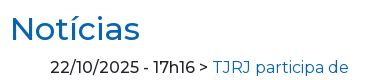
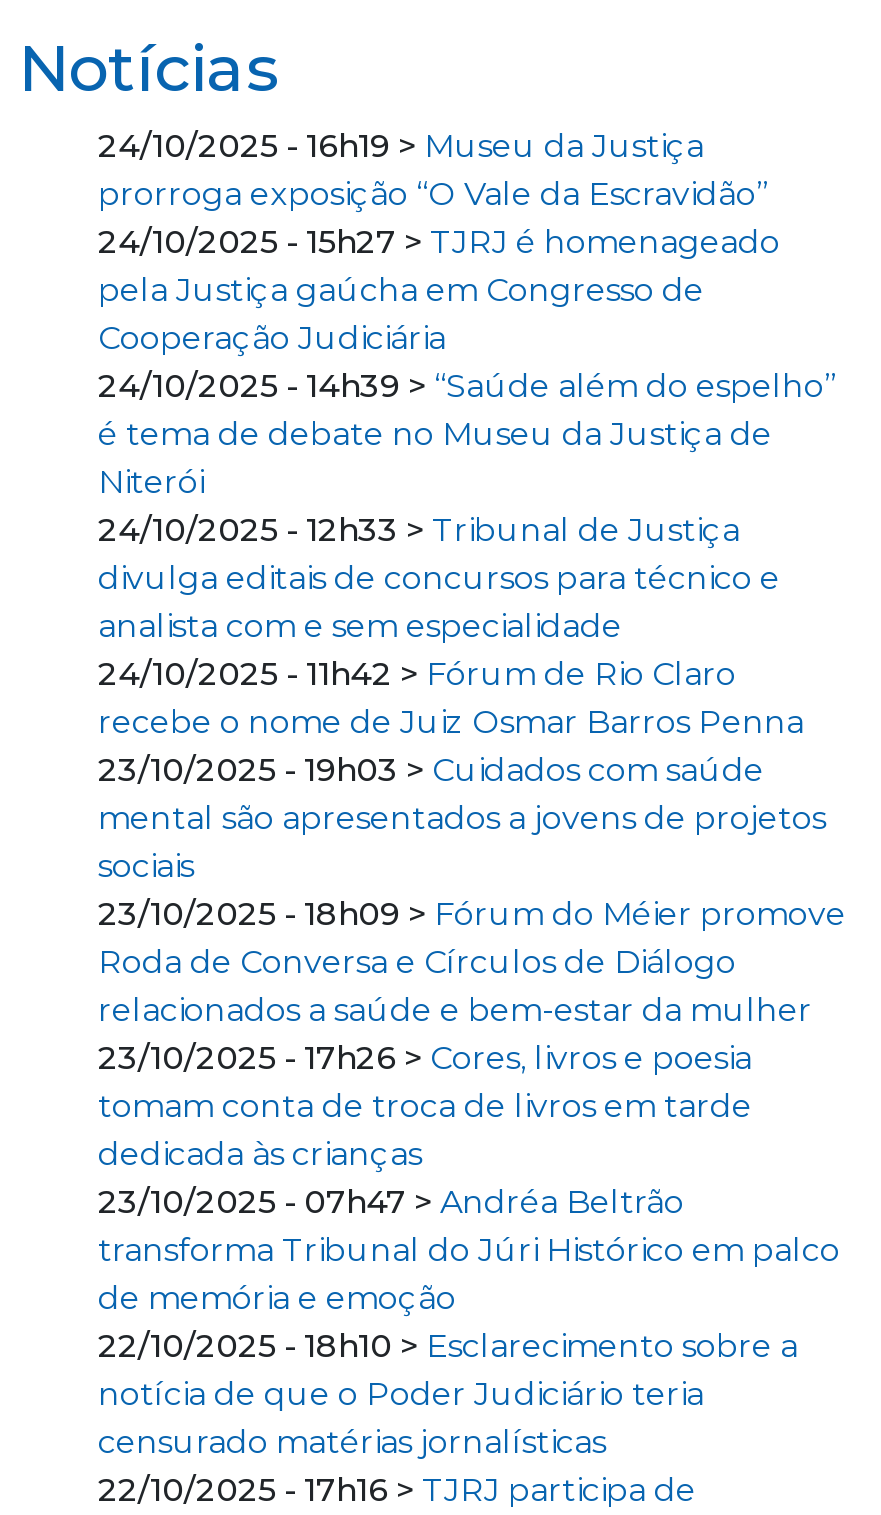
none -> [98,127,846,1461] 24/10/2025 - 16h19 > Museu da Justiça | prorroga exposição “O Vale da Escravidão” | 24/10/2025 - 15h27 > TJRJ é homenageado | pela Justiça gaúcha em Congresso de | Cooperação Judiciária | 24/10/2025 - 14h39 > “Saúde além do espelho” | é tema de debate no Museu da Justiça de | Niterói | 24/10/2025 - 12h33 > Tribunal de Justiça | divulga editais de concursos para técnico e | analista com e sem especialidade | 24/10/2025 - 11h42 > Fórum de Rio Claro | recebe o nome de Juiz Osmar Barros Penna | 23/10/2025 - 19h03 > Cuidados com saúde | mental são apresentados a jovens de projetos | sociais | 23/10/2025 - 18h09 > Fórum do Méier promove | Roda de Conversa e Círculos de Diálogo | relacionados a saúde e bem-estar da mulher | 23/10/2025 - 17h26 > Cores, livros e poesia | tomam conta de troca de livros em tarde | dedicada às crianças | 23/10/2025 - 07h47 > Andréa Beltrão | transforma Tribunal do Júri Histórico em palco | de memória e emoção | 22/10/2025 - 18h10 > Esclarecimento sobre a | notícia de que o Poder Judiciário teria | censurado matérias jornalísticas

